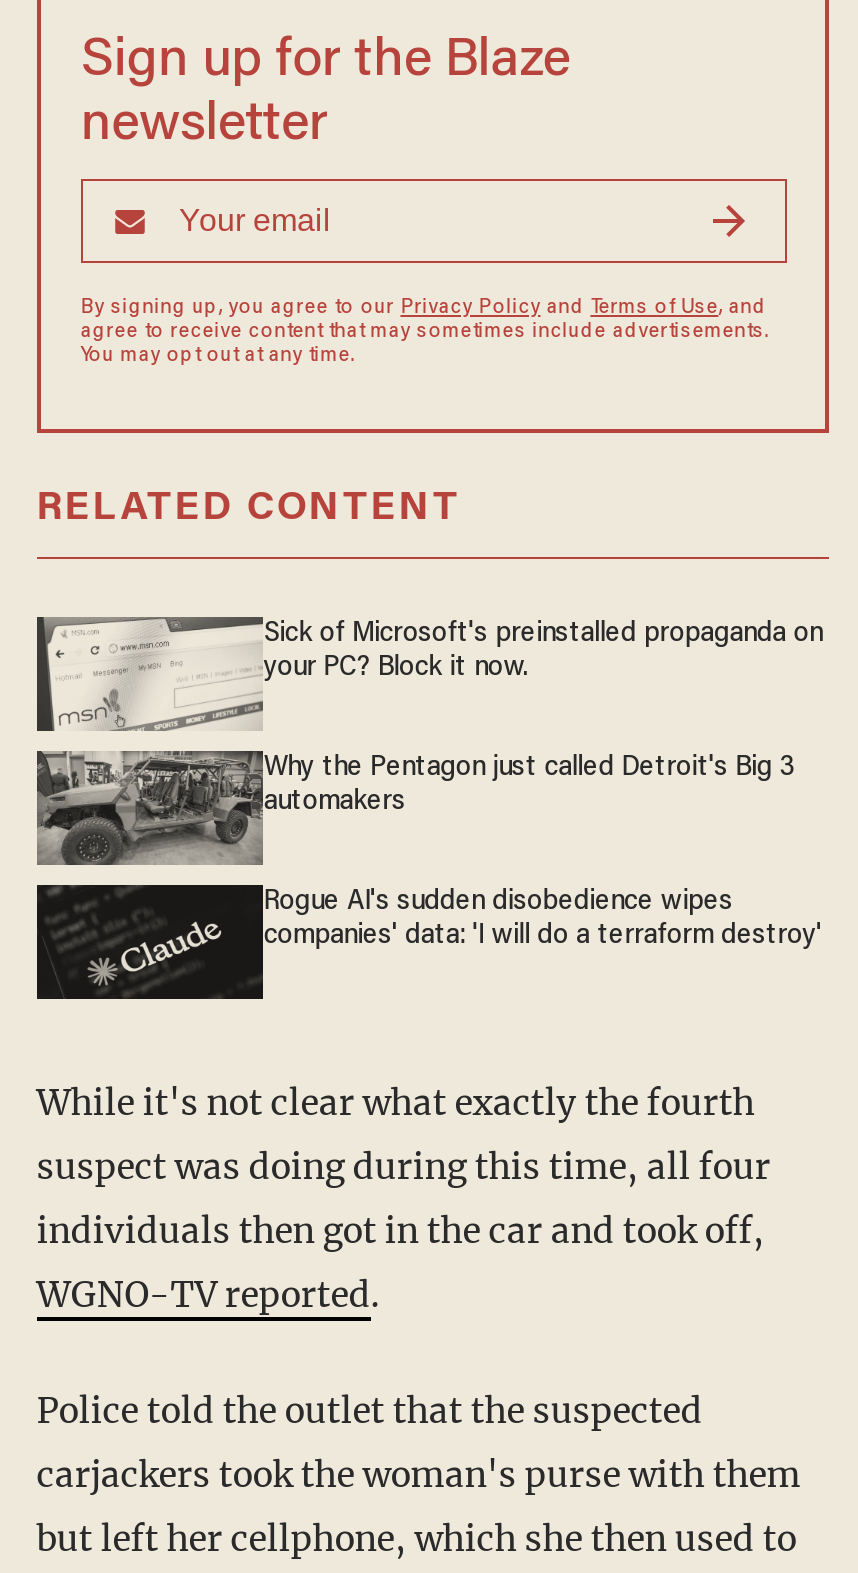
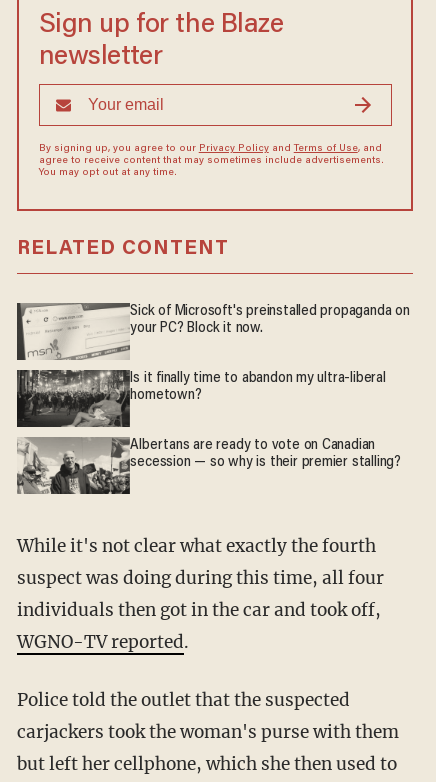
[37,751,795,865] [image] | Why the Pentagon just called Detroit's Big 3 | automakers -> [16,369,386,427] [image] | Is it finally time to abandon my ultra-liberal | hometown?
[35,883,822,1001] [image] | Rogue AI's sudden disobedience wipes | companies' data: 'I will do a terraform destroy' -> [16,437,401,495] [image] | Albertans are ready to vote on Canadian | secession — so why is their premier stalling?

